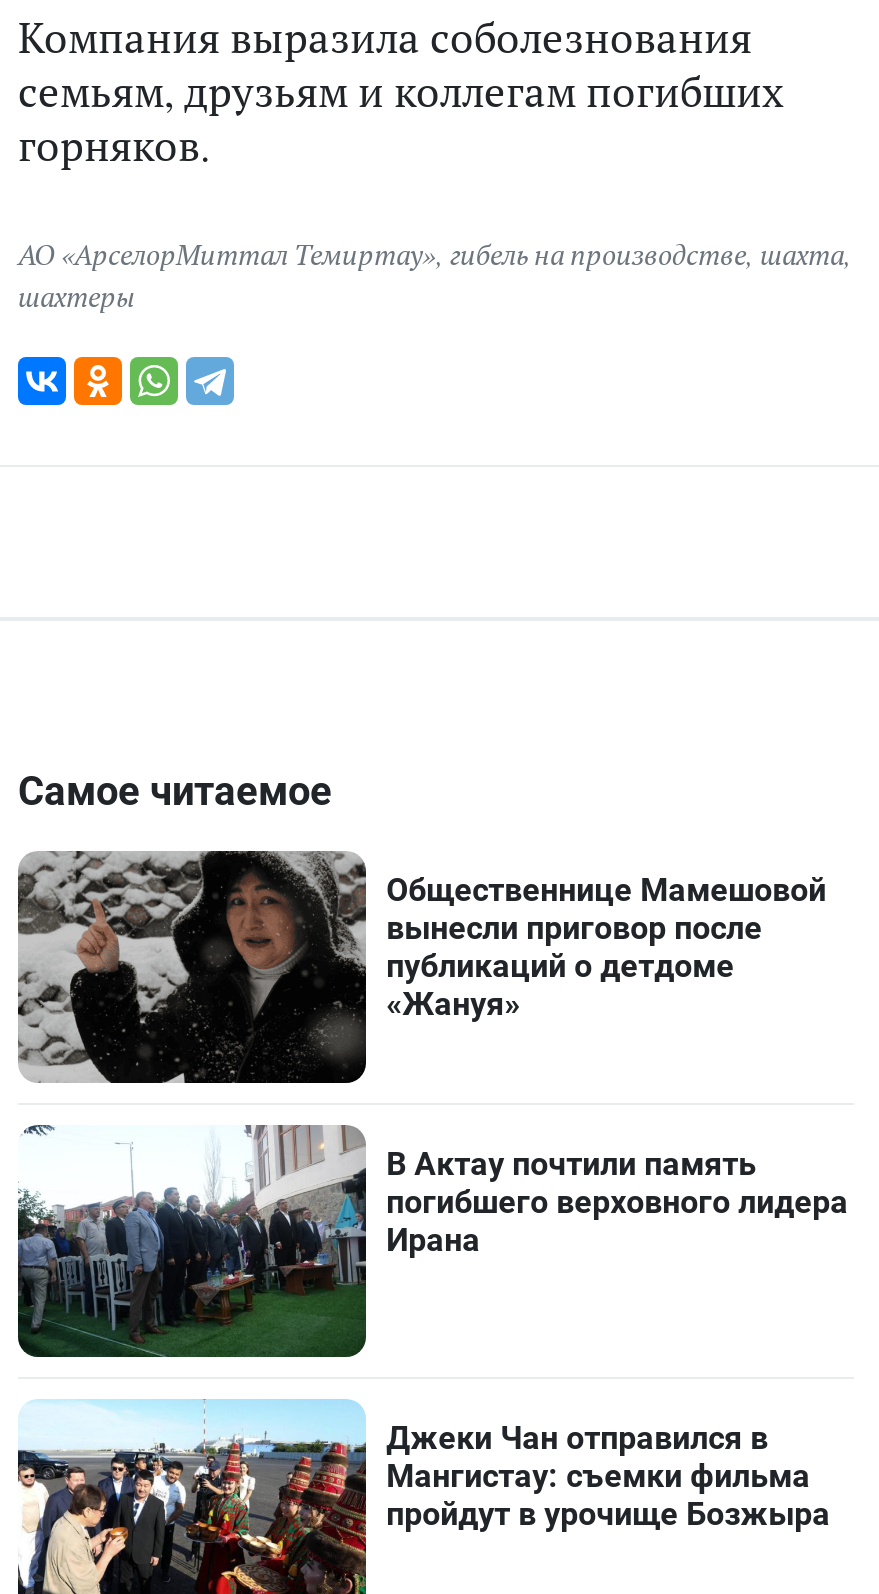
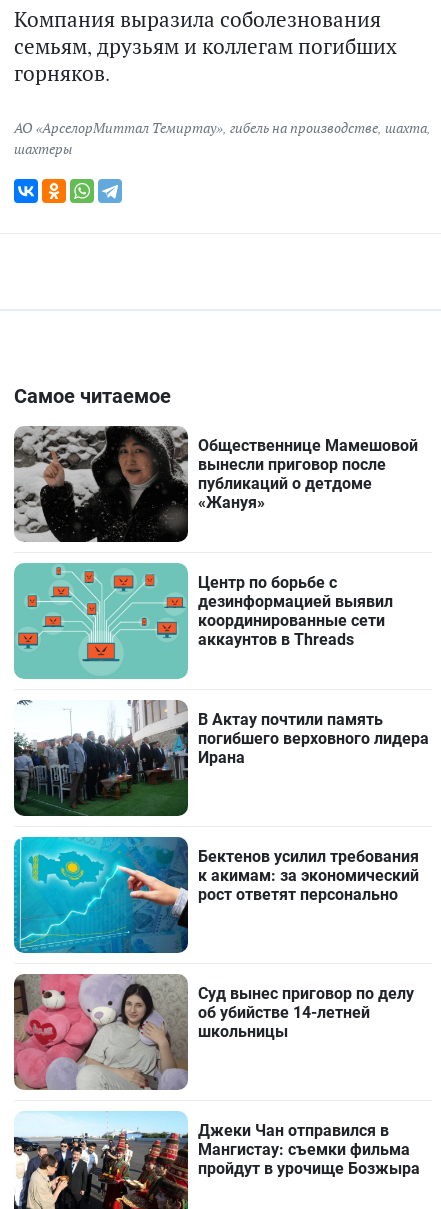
none -> [13,562,393,679] [image] | Центр по борьбе с | дезинформацией выявил | координированные сети | аккаунтов в Threads
none -> [13,836,419,954] [image] | Бектенов усилил требования | к акимам: за экономический | рост ответят персонально
none -> [13,973,414,1090] [image] | Суд вынес приговор по делу | об убийстве 14-летней | школьницы

